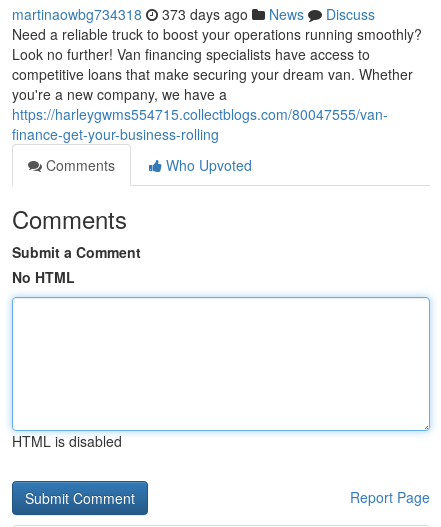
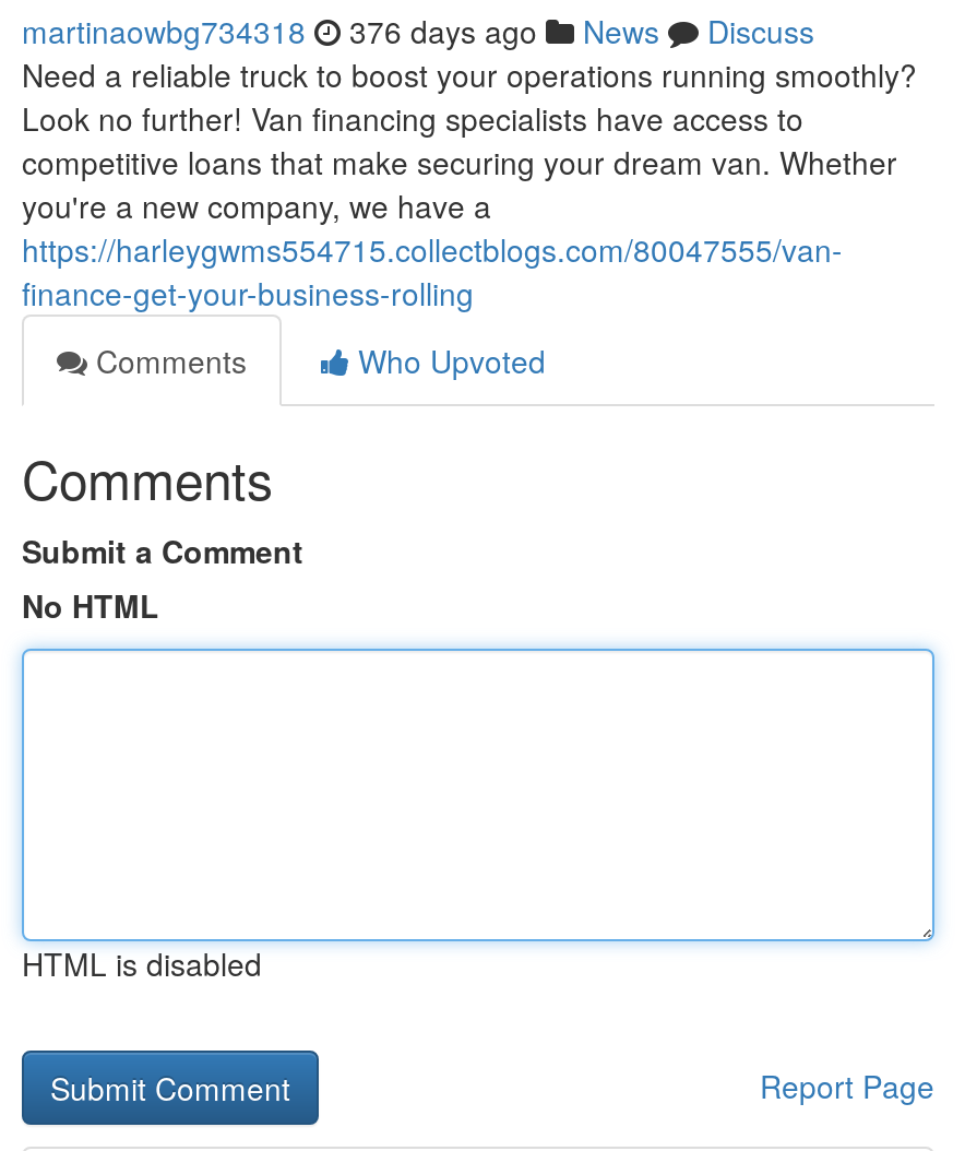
[12,4,375,24] martinaowbg734318 373 days ago News Discuss -> [22,9,814,52] martinaowbg734318 376 days ago News Discuss

